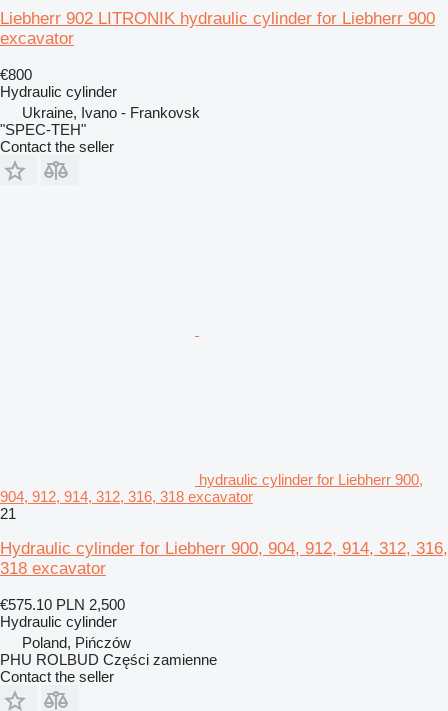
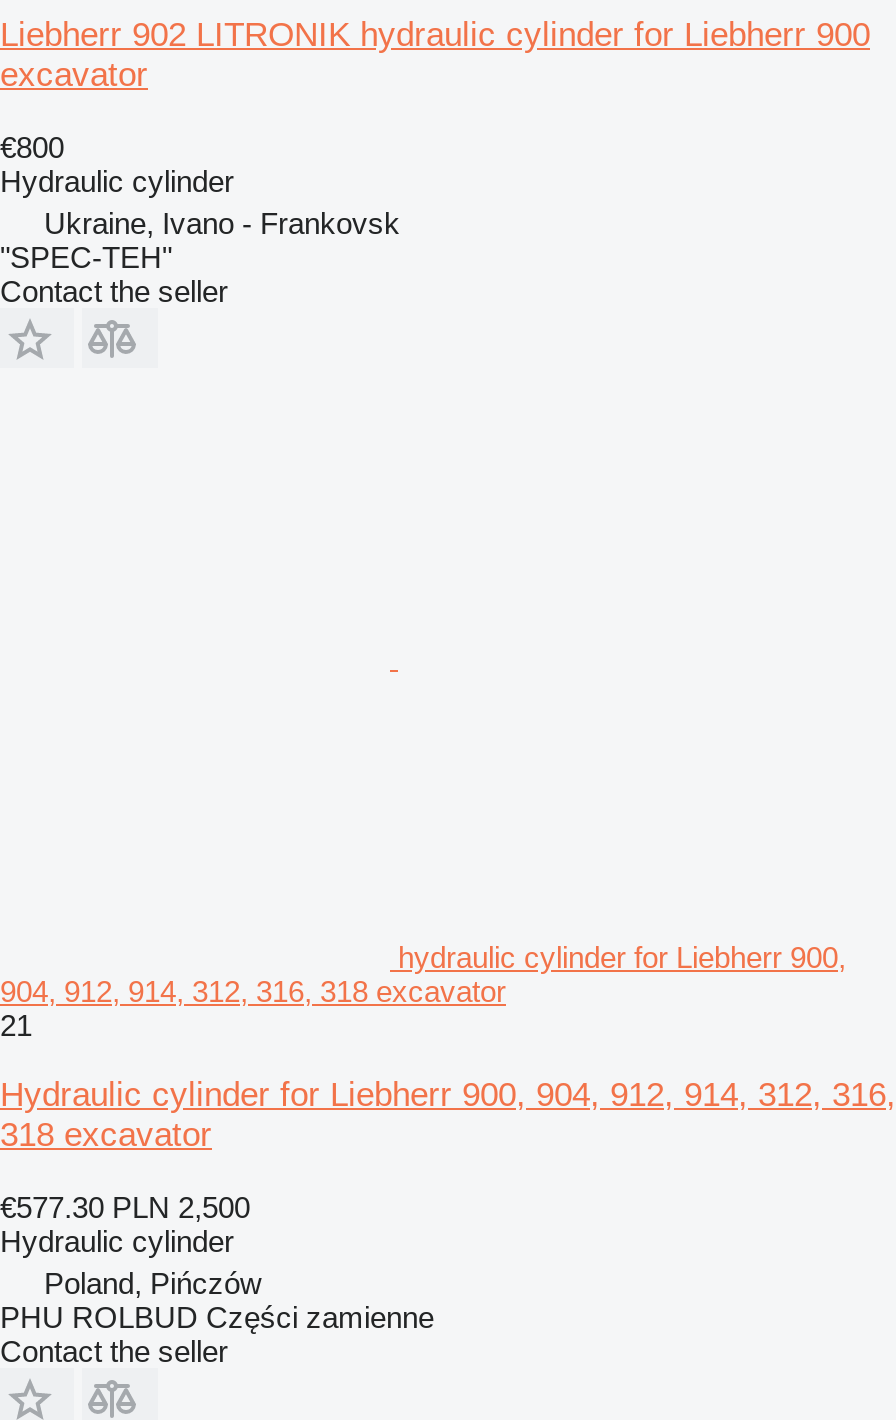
[0,596,125,613] €575.10 PLN 2,500 -> [0,1190,250,1224] €577.30 PLN 2,500

